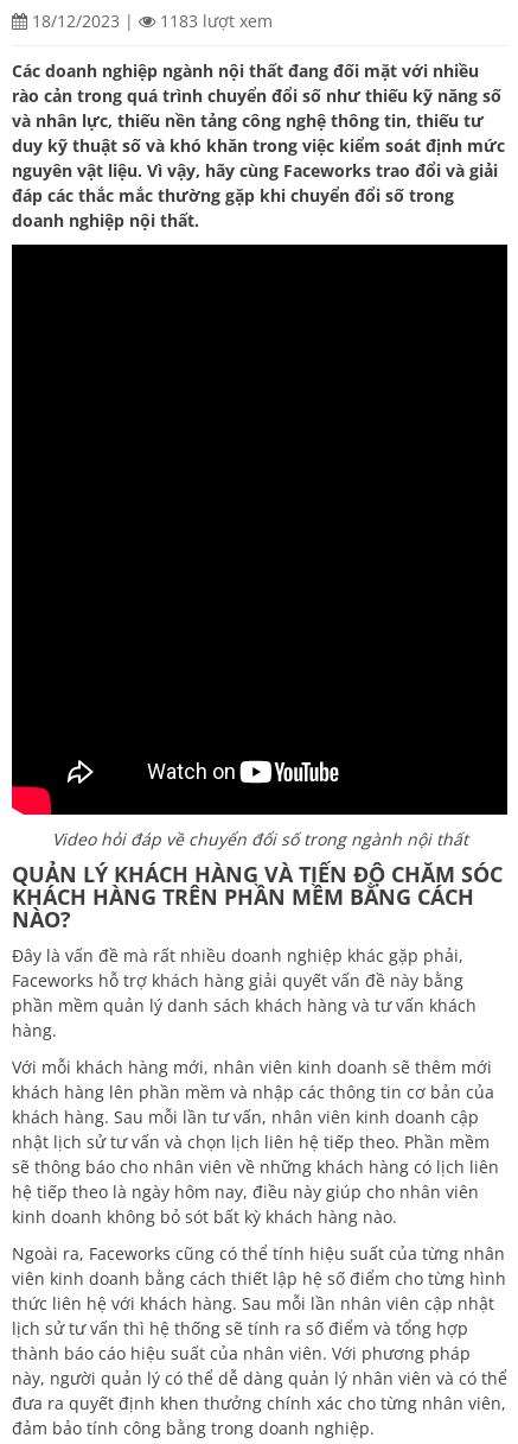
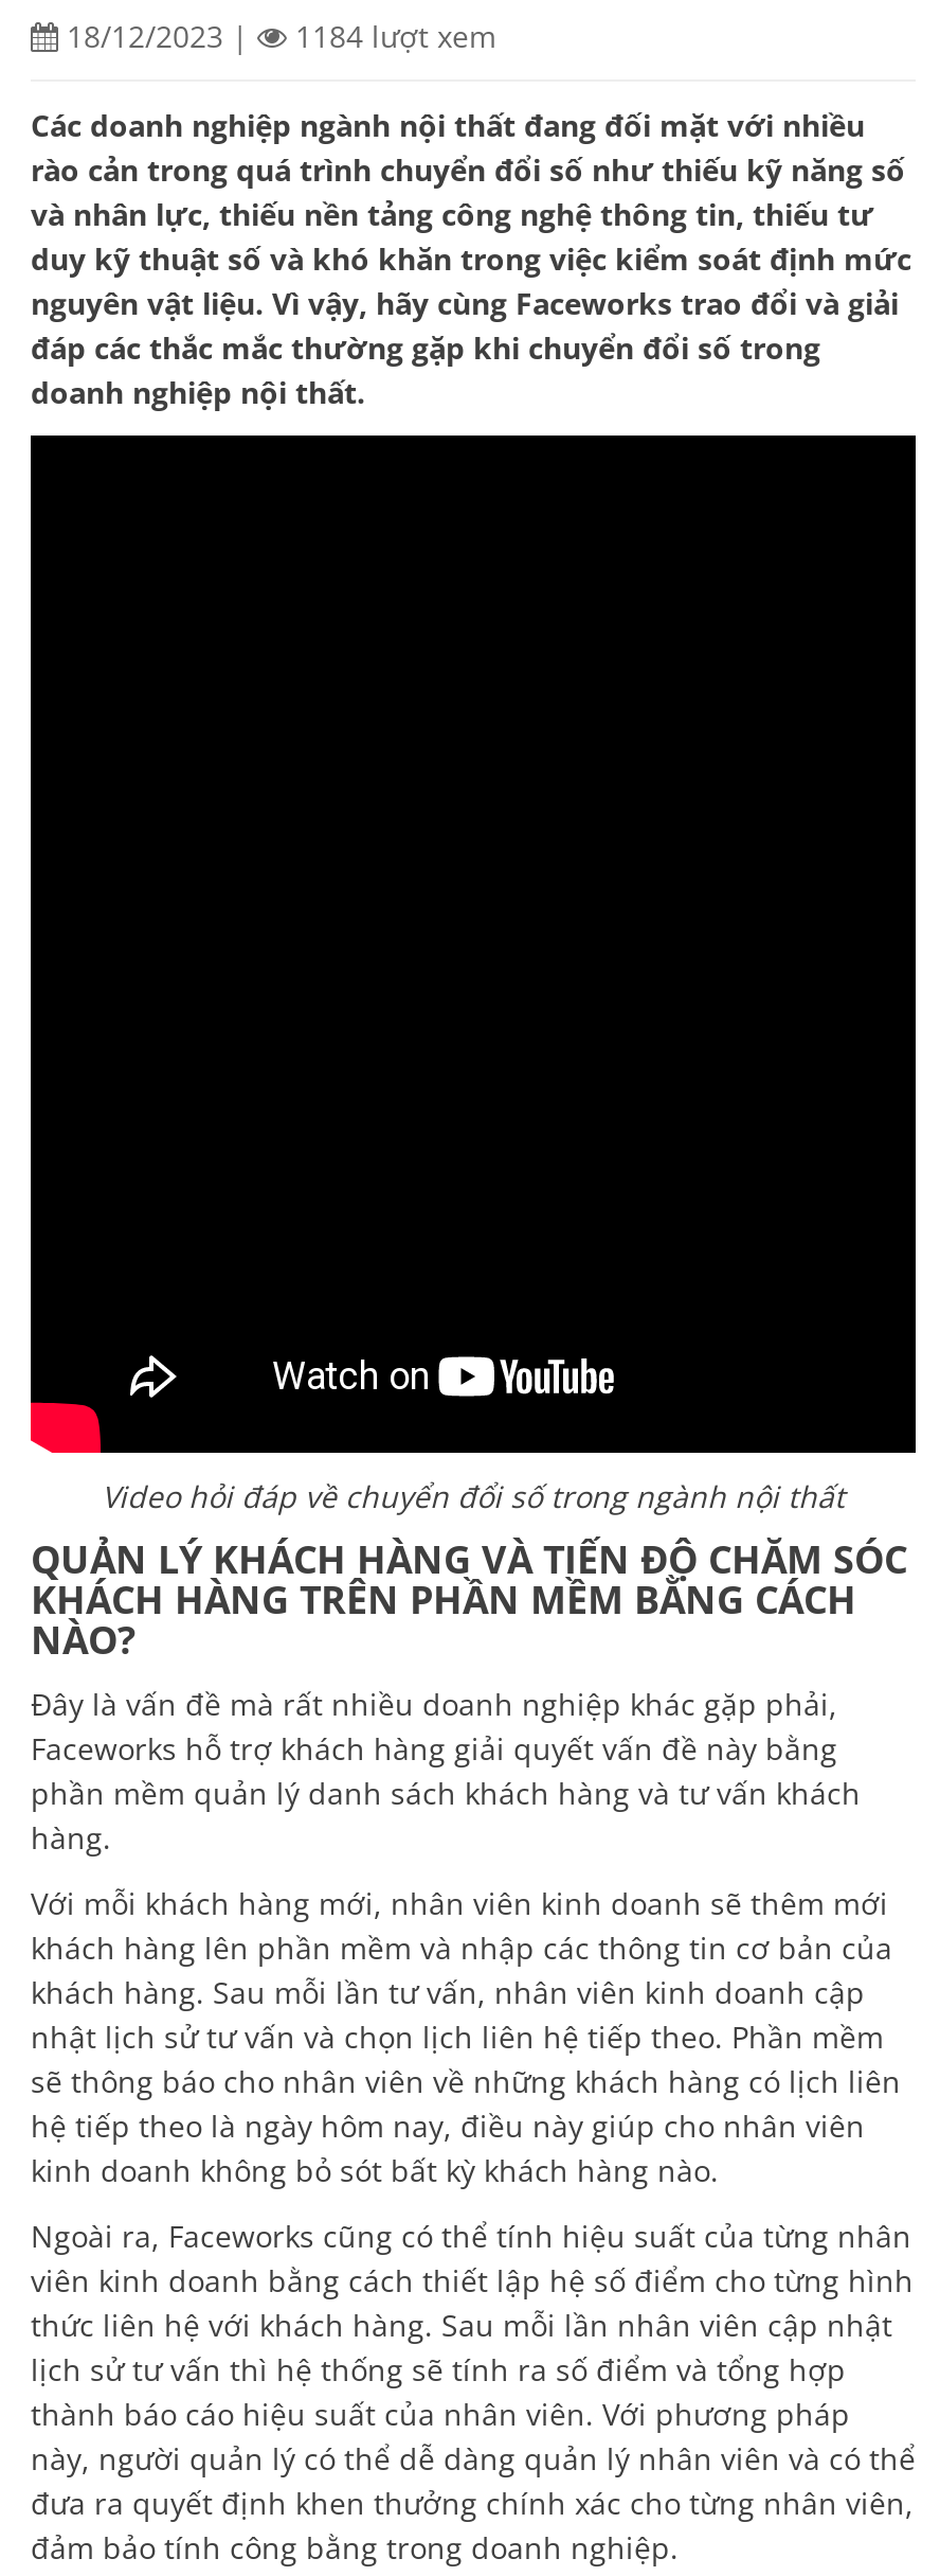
[155,9,273,32] 1183 lượt xem -> [287,16,496,56] 1184 lượt xem

